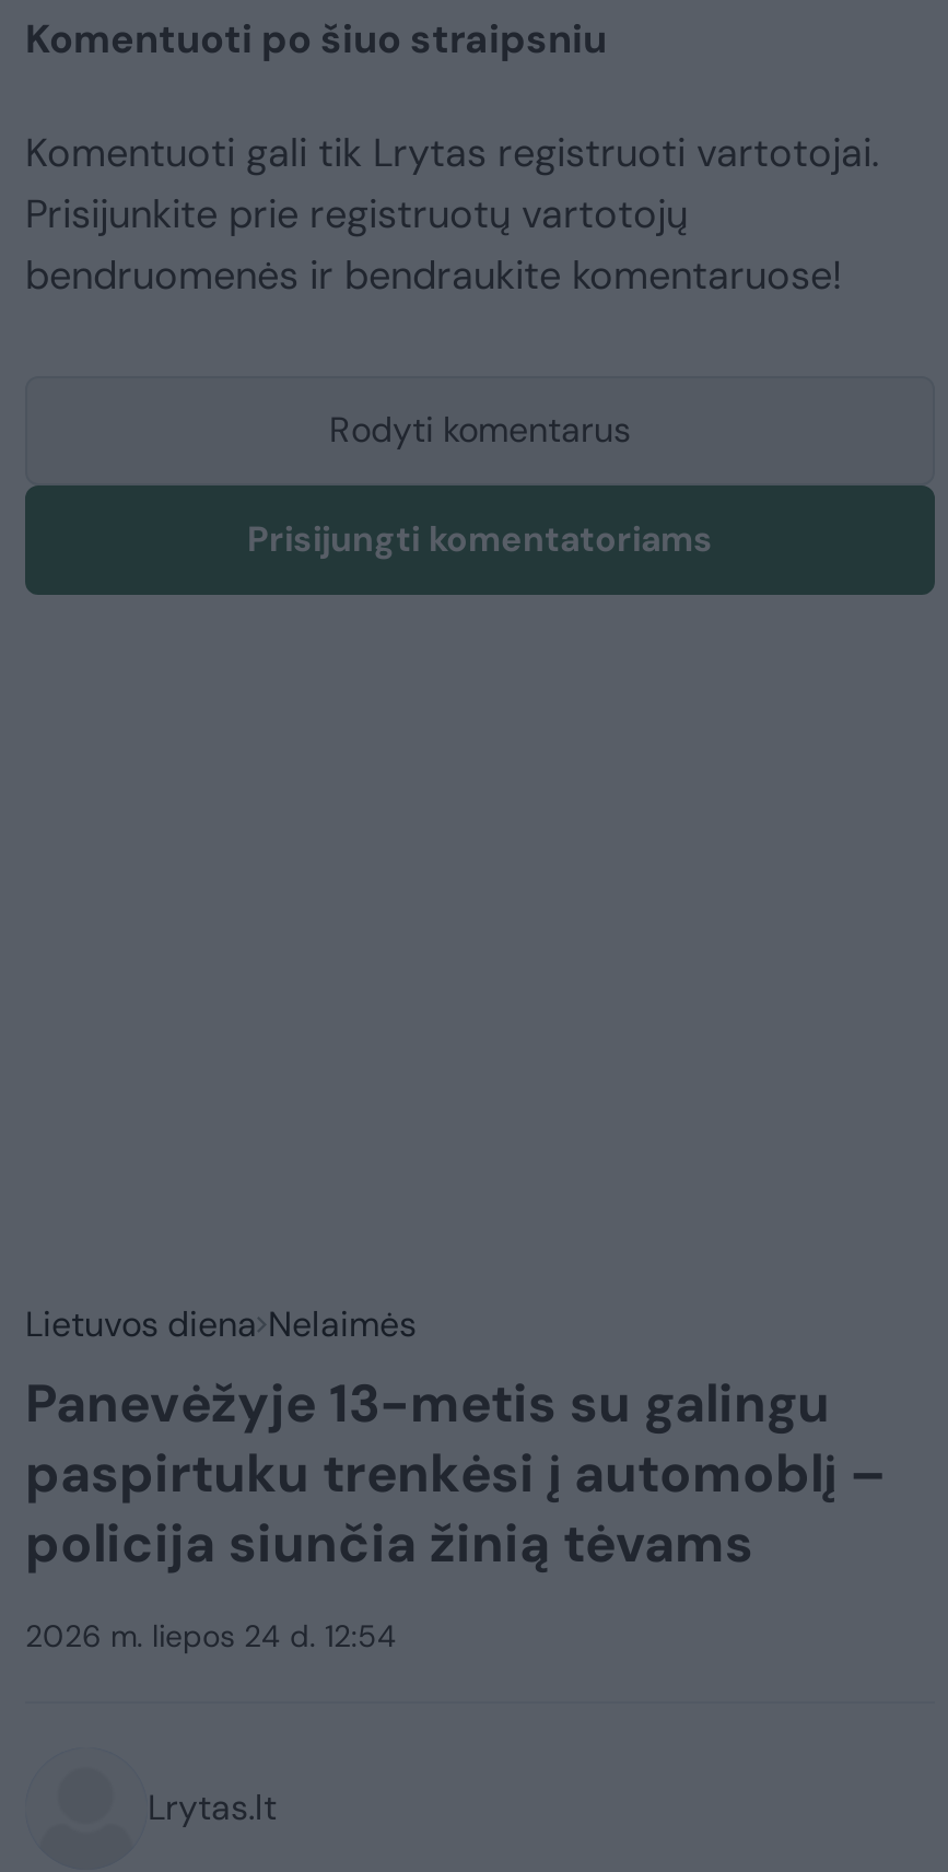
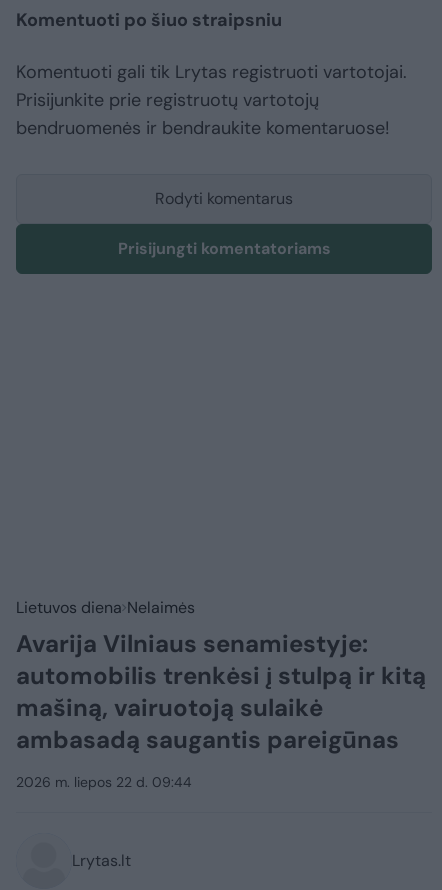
[25,1369,887,1577] Panevėžyje 13-metis su galingu | paspirtuku trenkėsi į automoblį – | policija siunčia žinią tėvams -> [16,628,426,755] Avarija Vilniaus senamiestyje: | automobilis trenkėsi į stulpą ir kitą | mašiną, vairuotoją sulaikė | ambasadą saugantis pareigūnas
[25,1616,397,1656] 2026 m. liepos 24 d. 12:54 -> [16,773,192,791] 2026 m. liepos 22 d. 09:44

